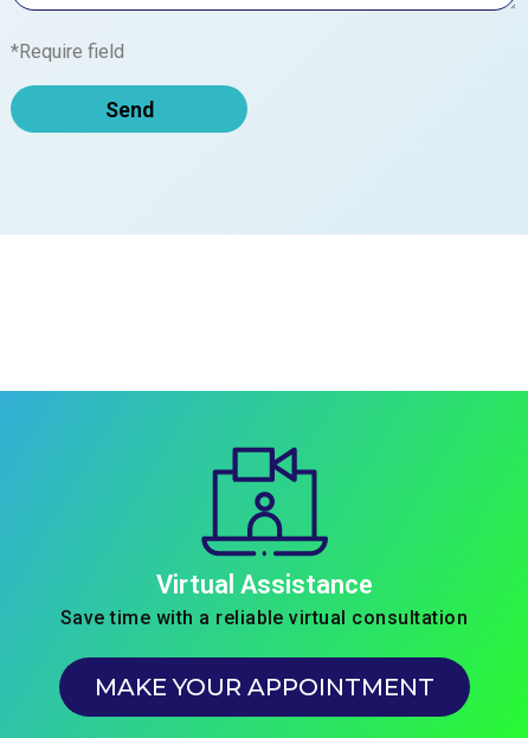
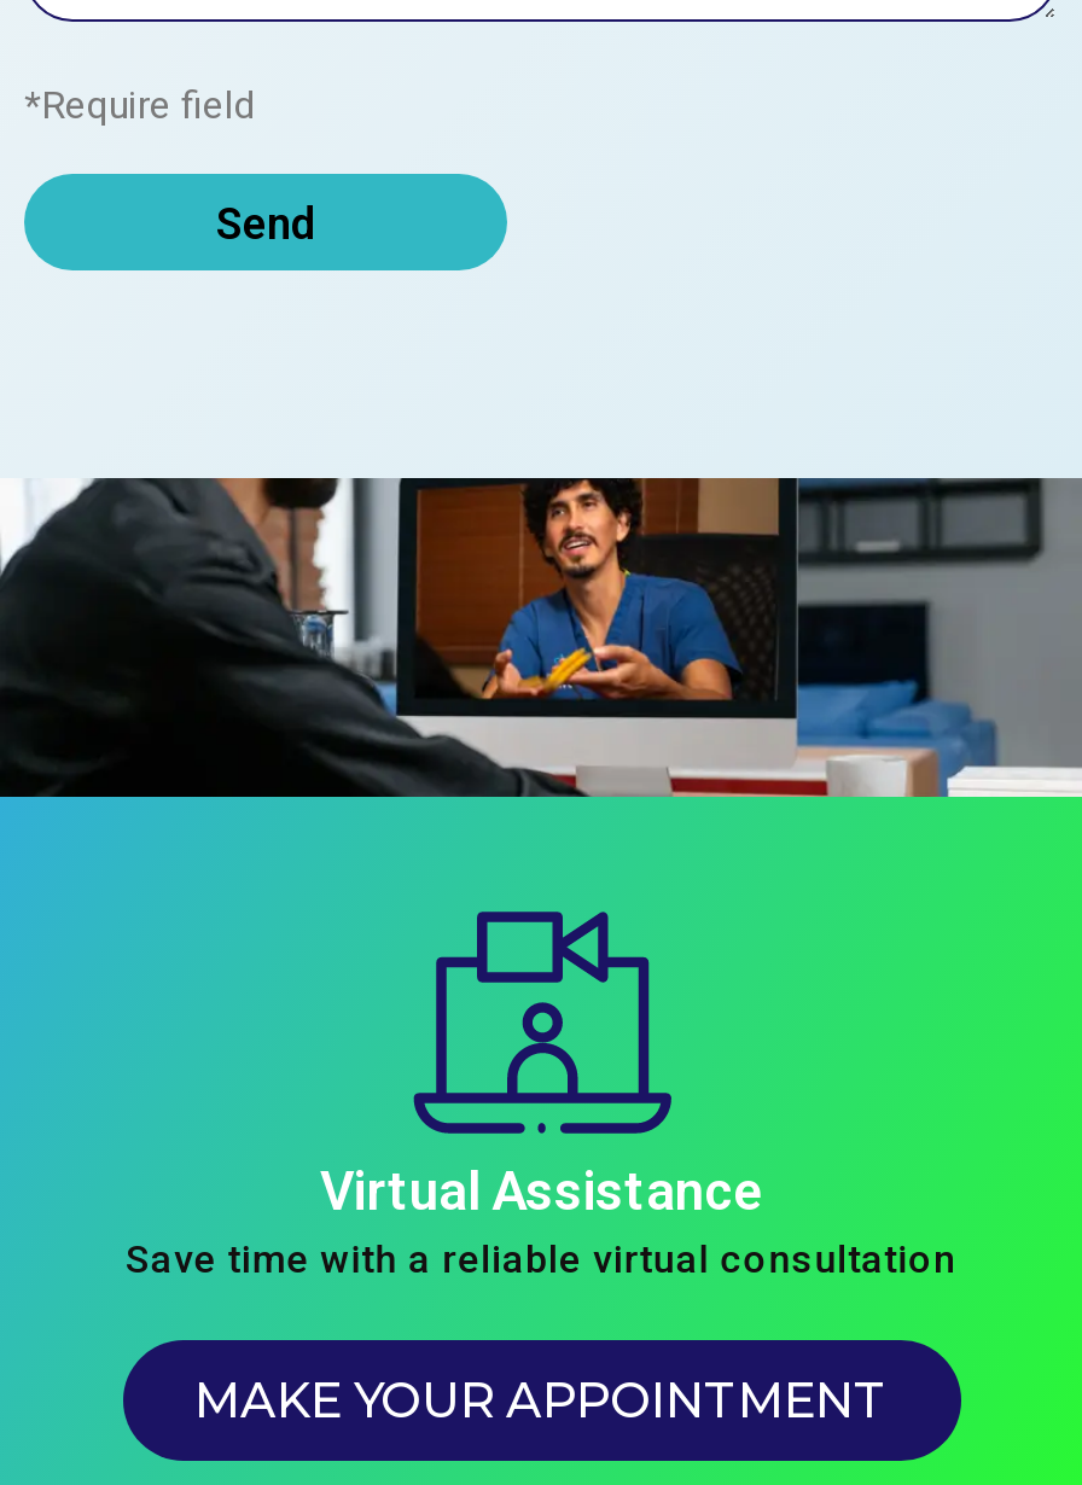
none -> [7,476,1075,799] [image]

